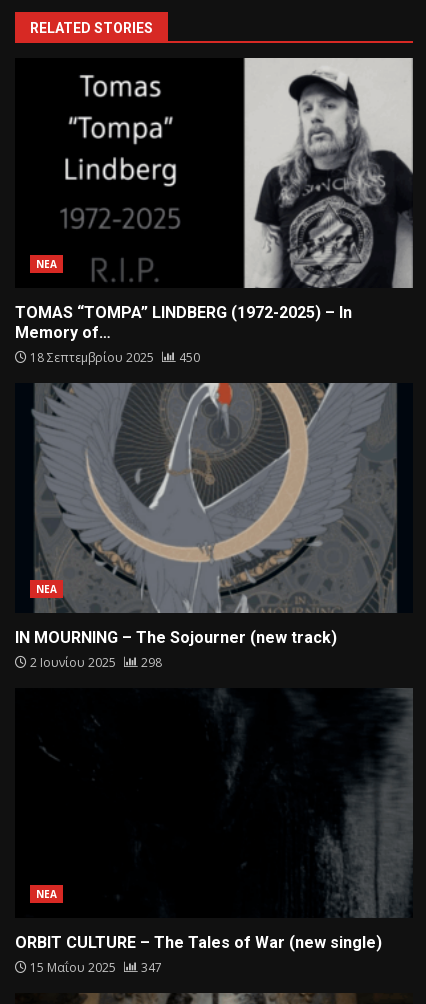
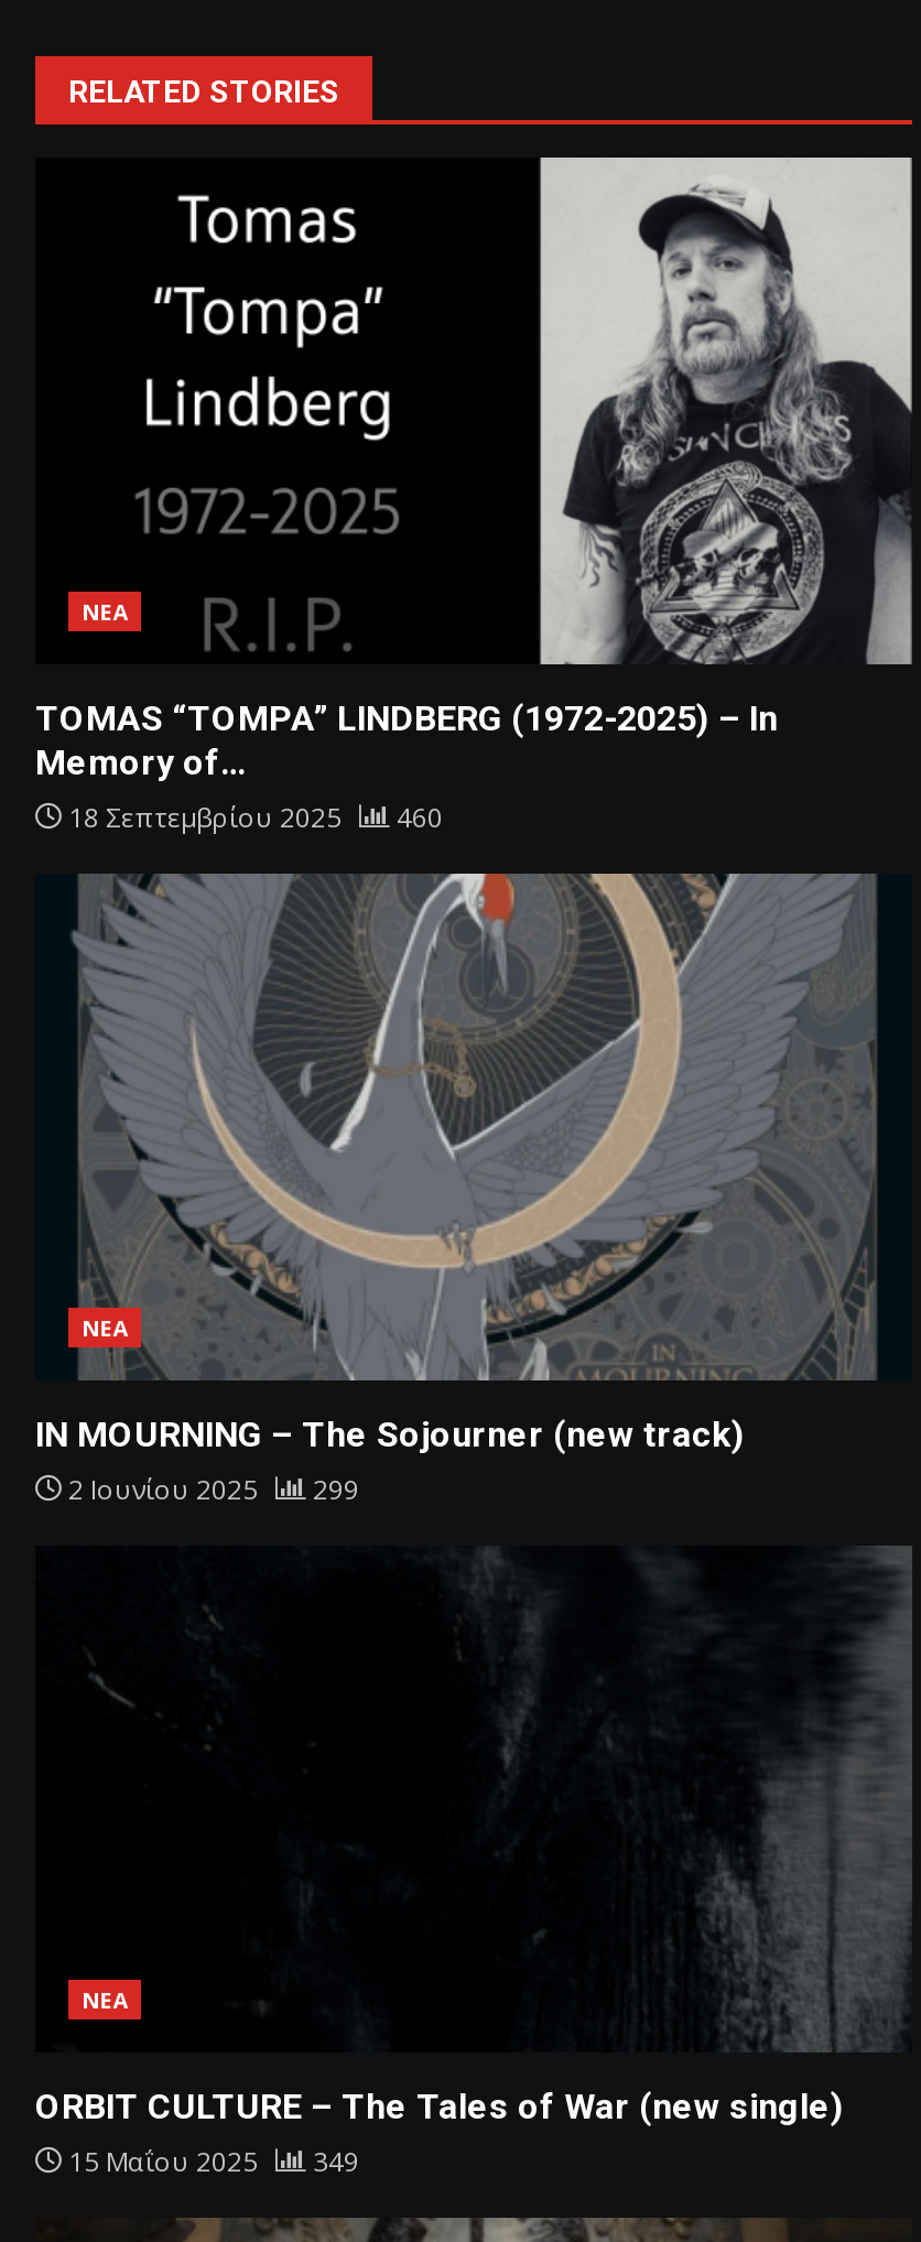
[27,349,200,366] 18 Σεπτεμβρίου 2025 450 -> [62,798,443,835] 18 Σεπτεμβρίου 2025 460
[27,654,162,671] 2 Ιουνίου 2025 298 -> [62,1470,359,1507] 2 Ιουνίου 2025 299
[27,959,162,976] 15 Μαΐου 2025 347 -> [62,2142,359,2179] 15 Μαΐου 2025 349

